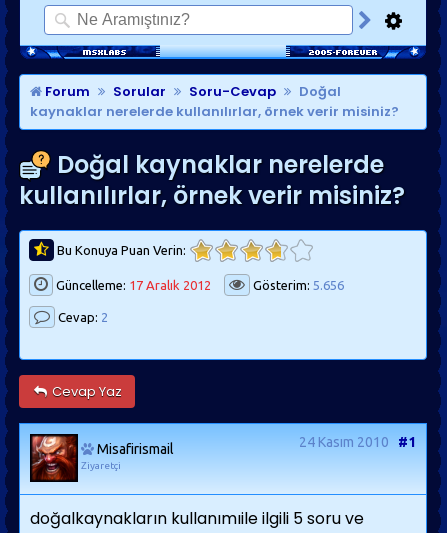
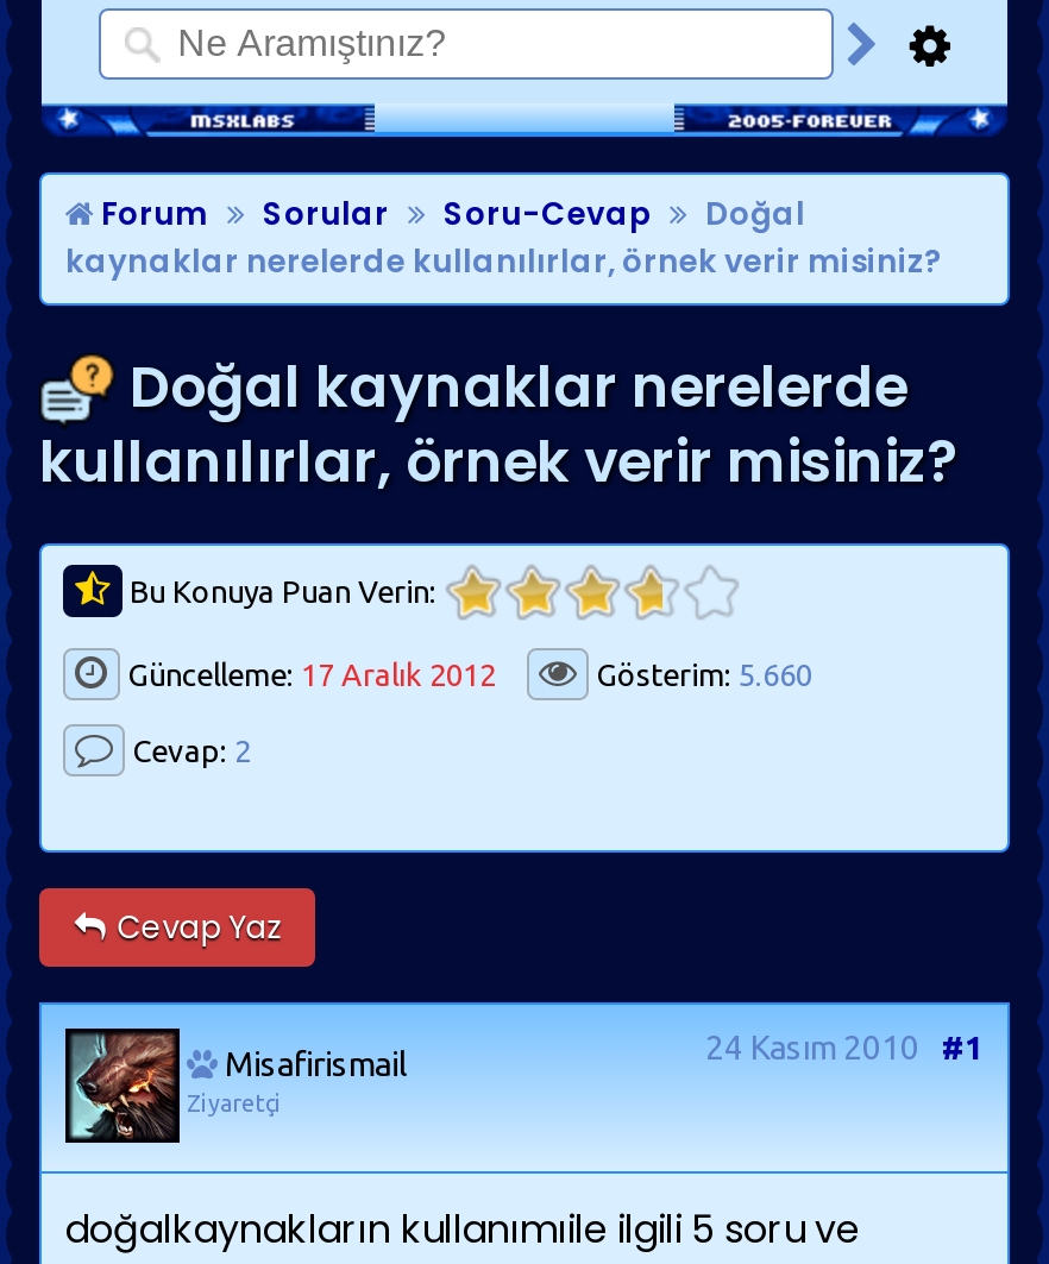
[250,278,344,292] Gösterim: 5.656 -> [589,658,812,691] Gösterim: 5.660
[31,436,75,481] [image] -> [68,1031,175,1140] [image]

